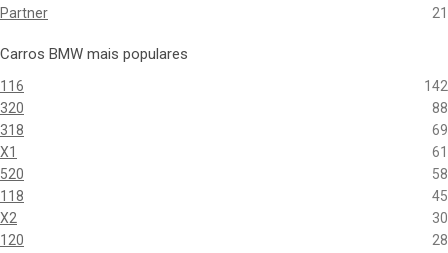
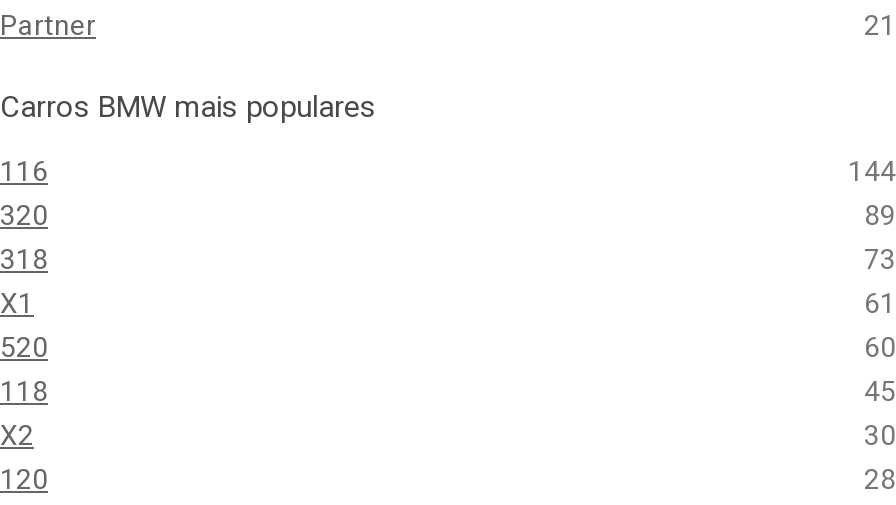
[424,78,448,94] 142 -> [848,155,896,187] 144
[432,100,448,116] 88 -> [864,199,896,231] 89
[432,122,448,138] 69 -> [864,243,896,275] 73
[432,166,448,182] 58 -> [864,331,896,363] 60

